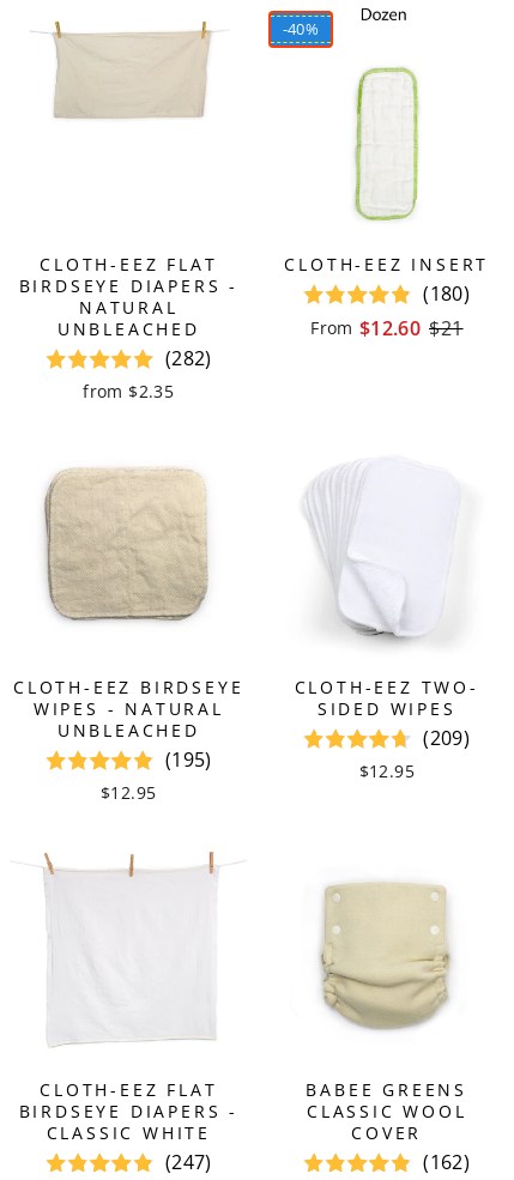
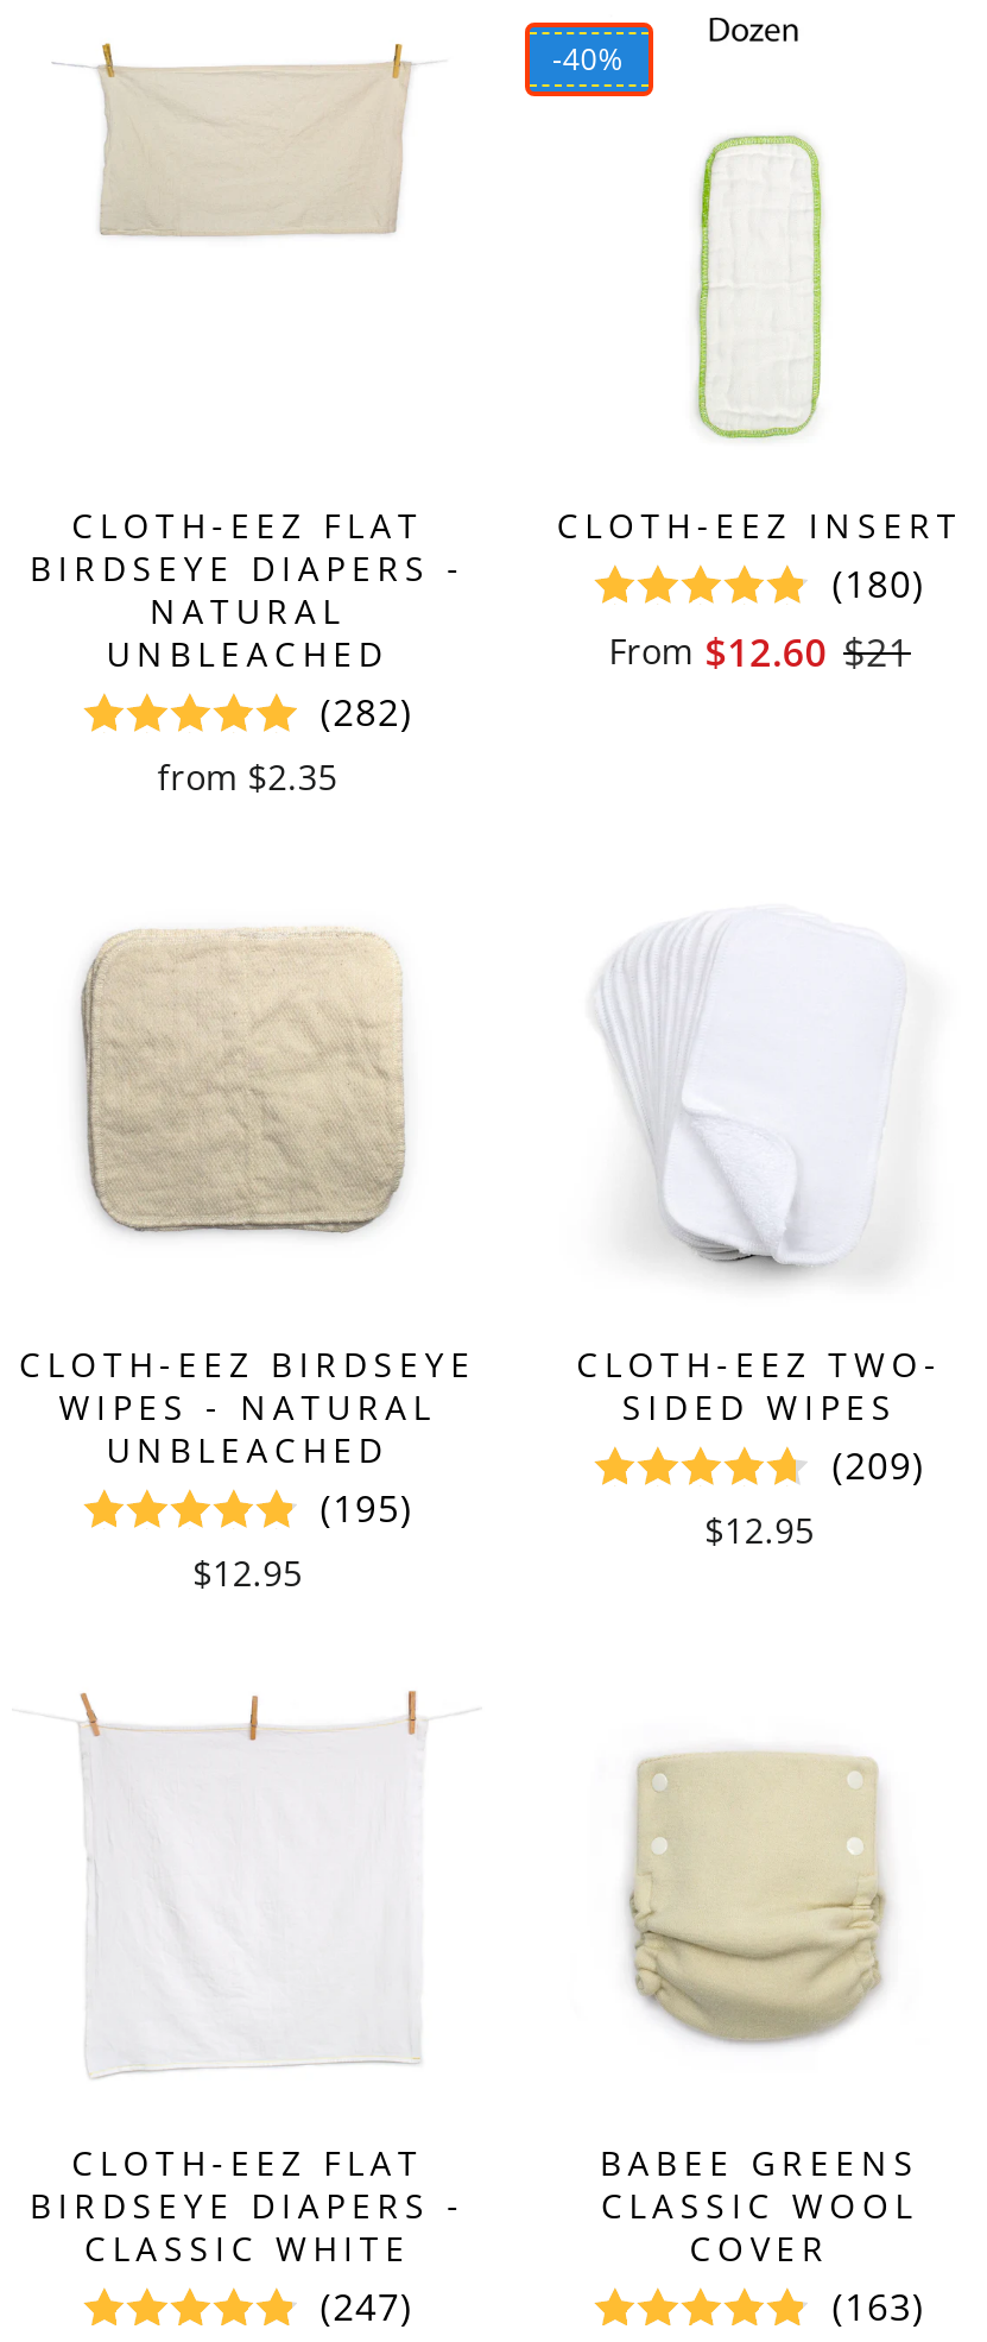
[423,1148,470,1175] (162) -> [832,2279,925,2332] (163)

